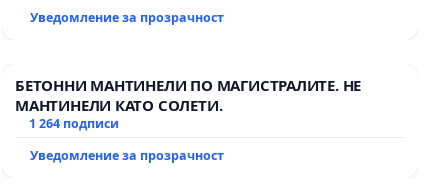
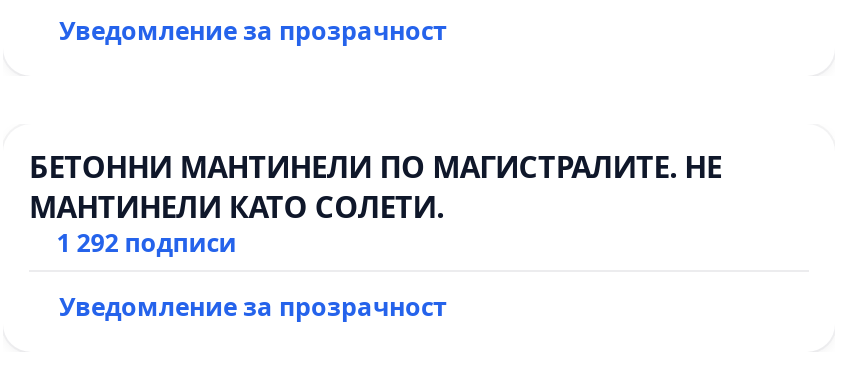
[29,115,119,132] 1 264 подписи -> [57,226,237,260] 1 292 подписи

